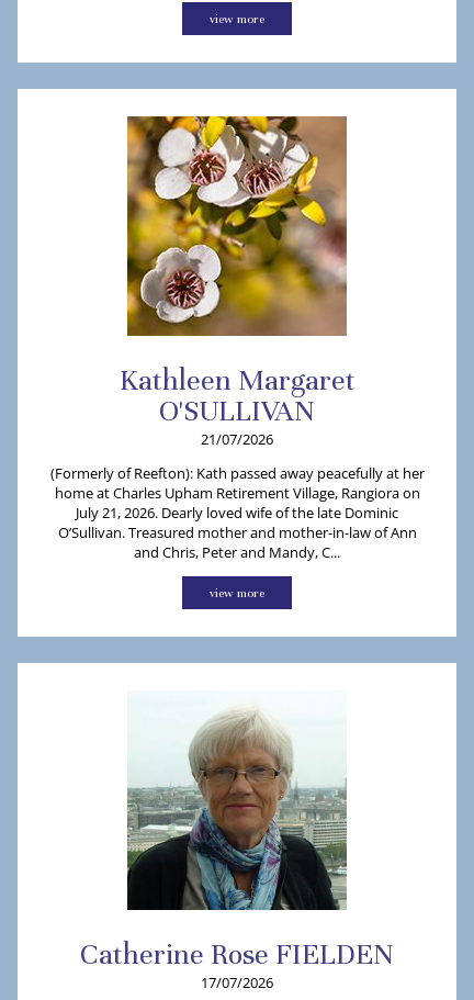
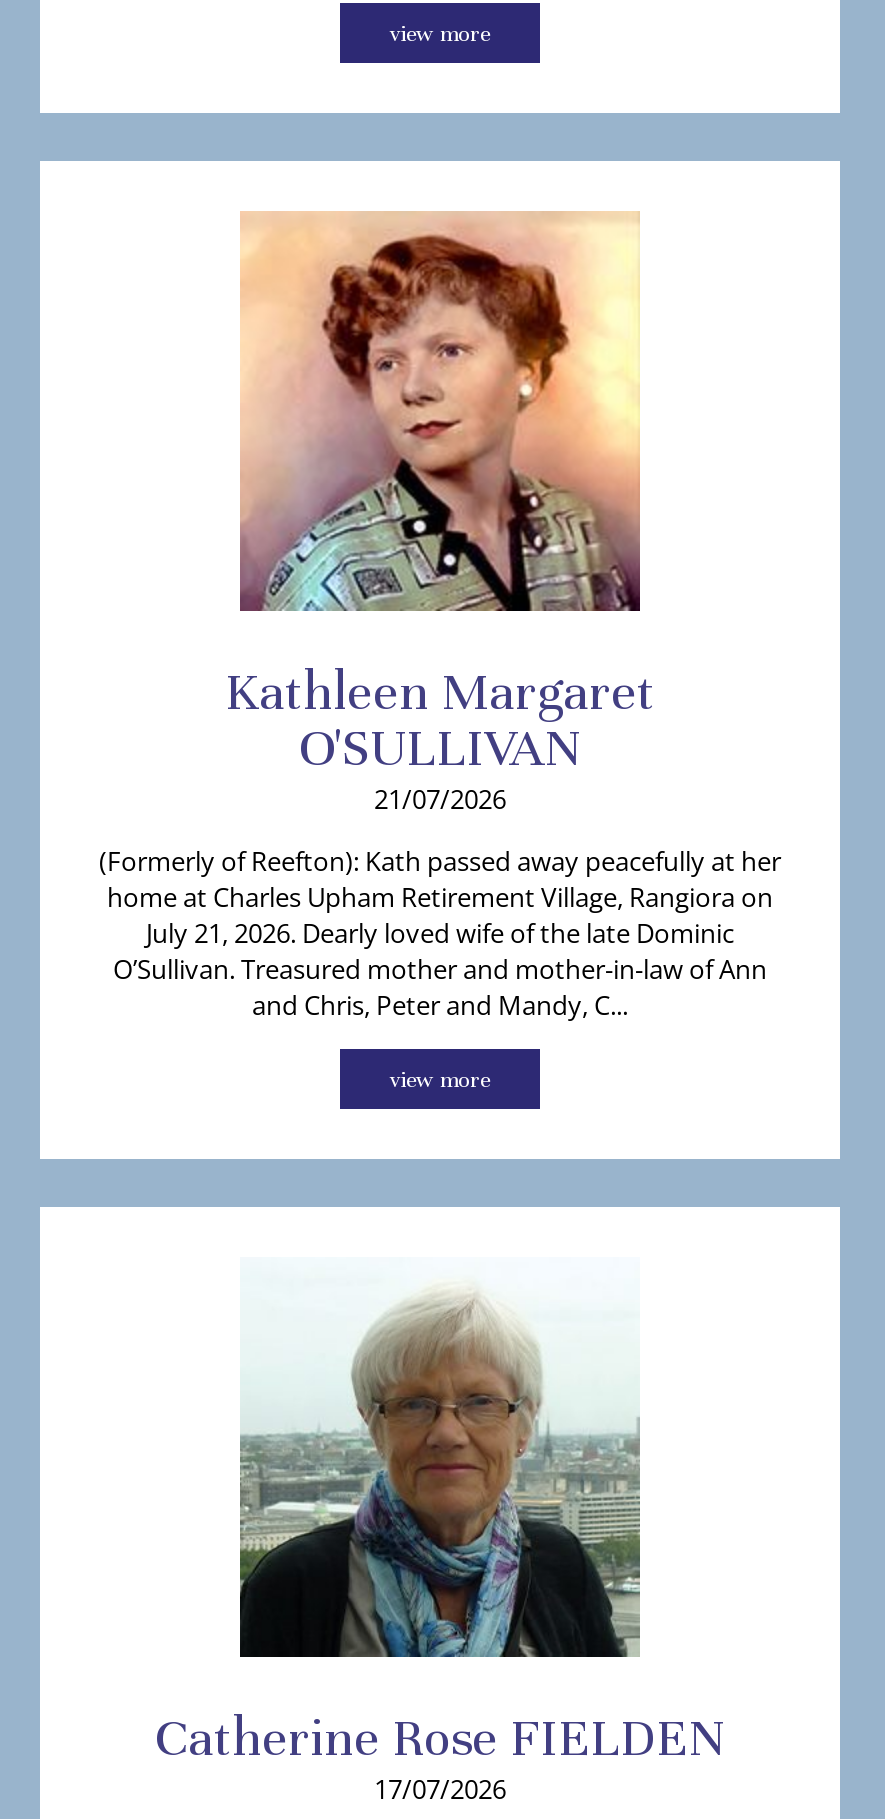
[126,115,348,337] [image] -> [238,211,642,613] [image]

